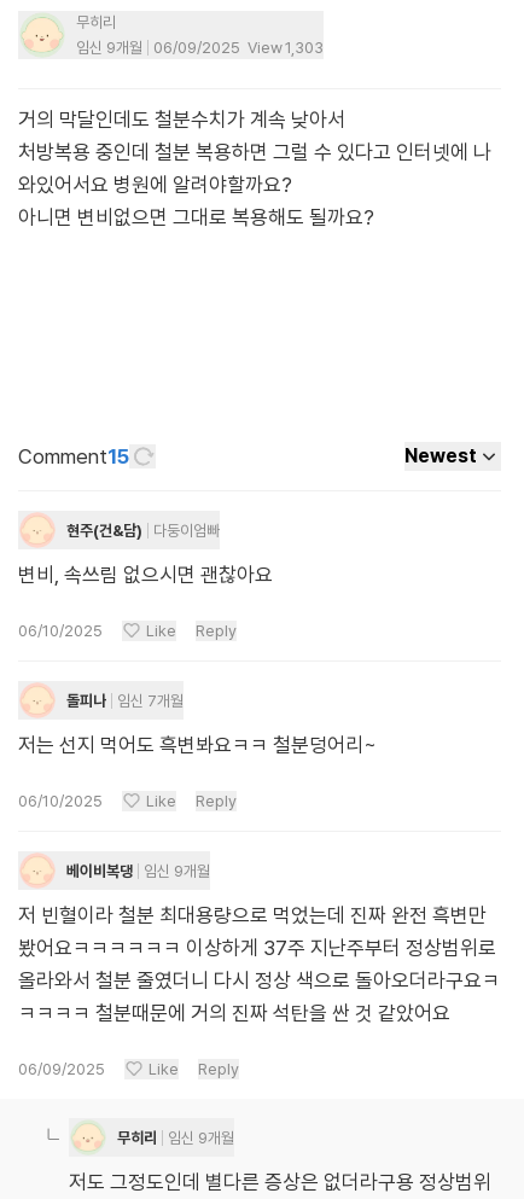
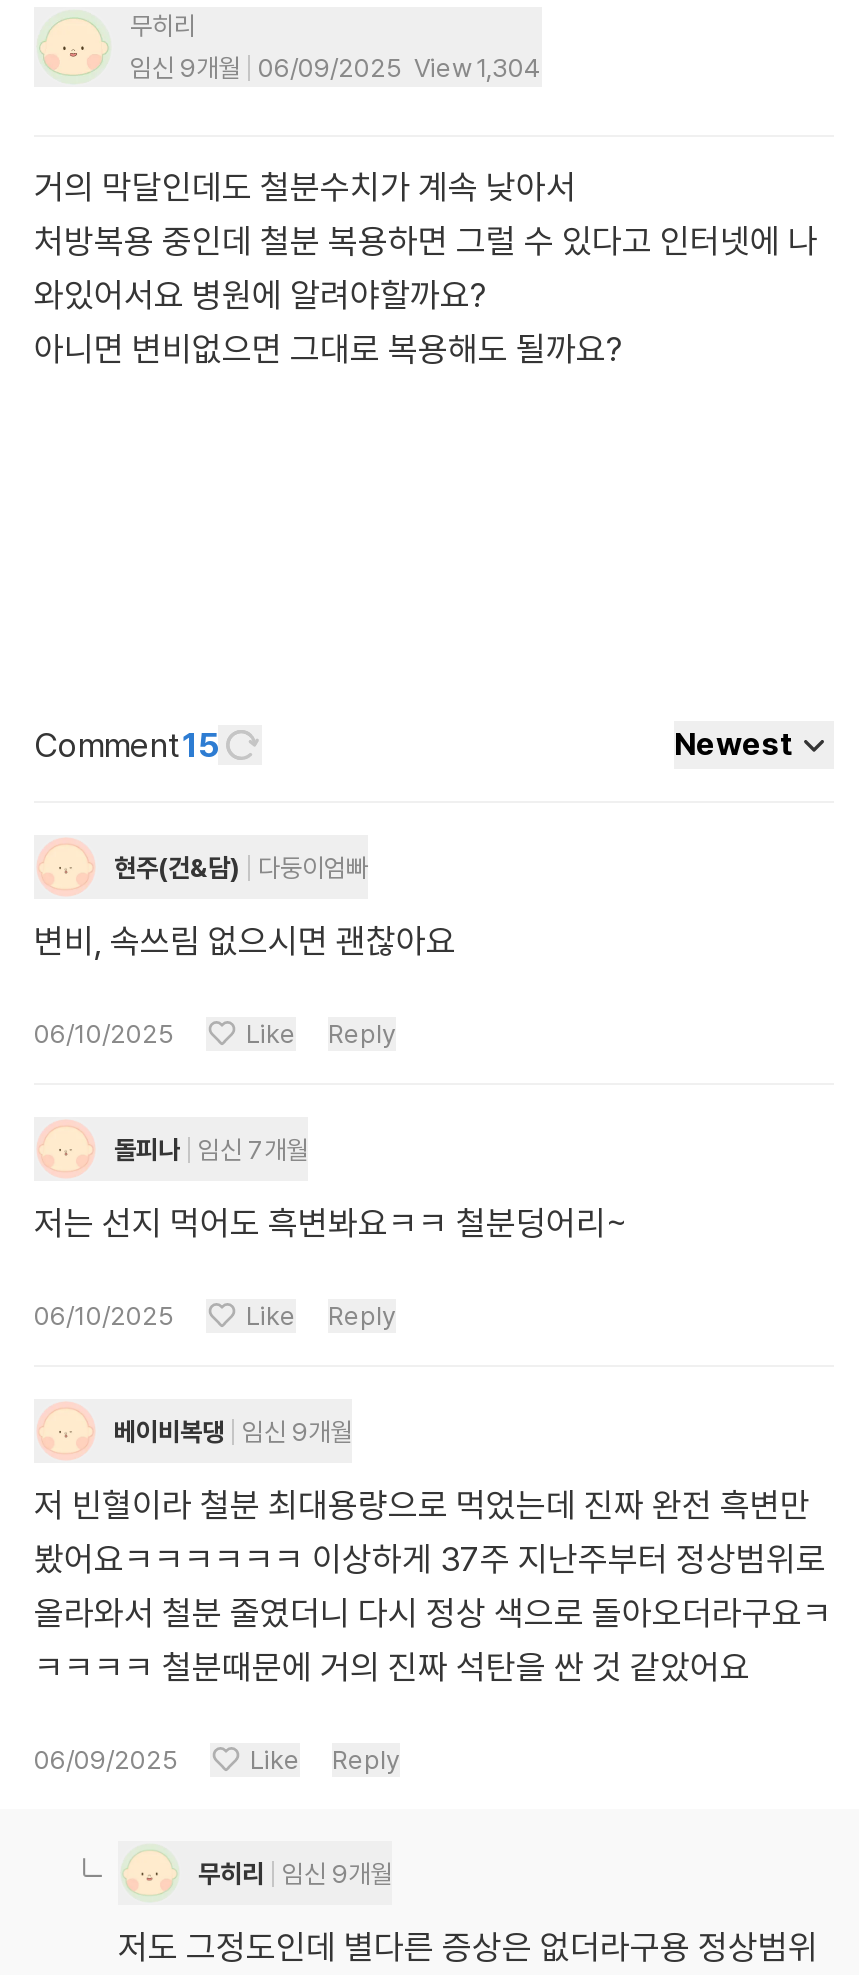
[76,39,324,57] 임신 9개월 06/09/2025 View 1,303 -> [130,53,542,83] 임신 9개월 06/09/2025 View 1,304

